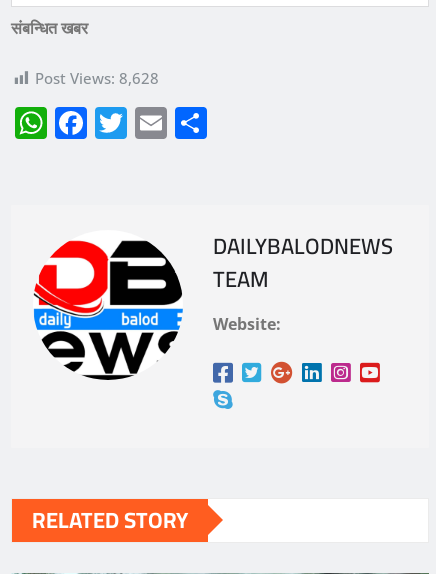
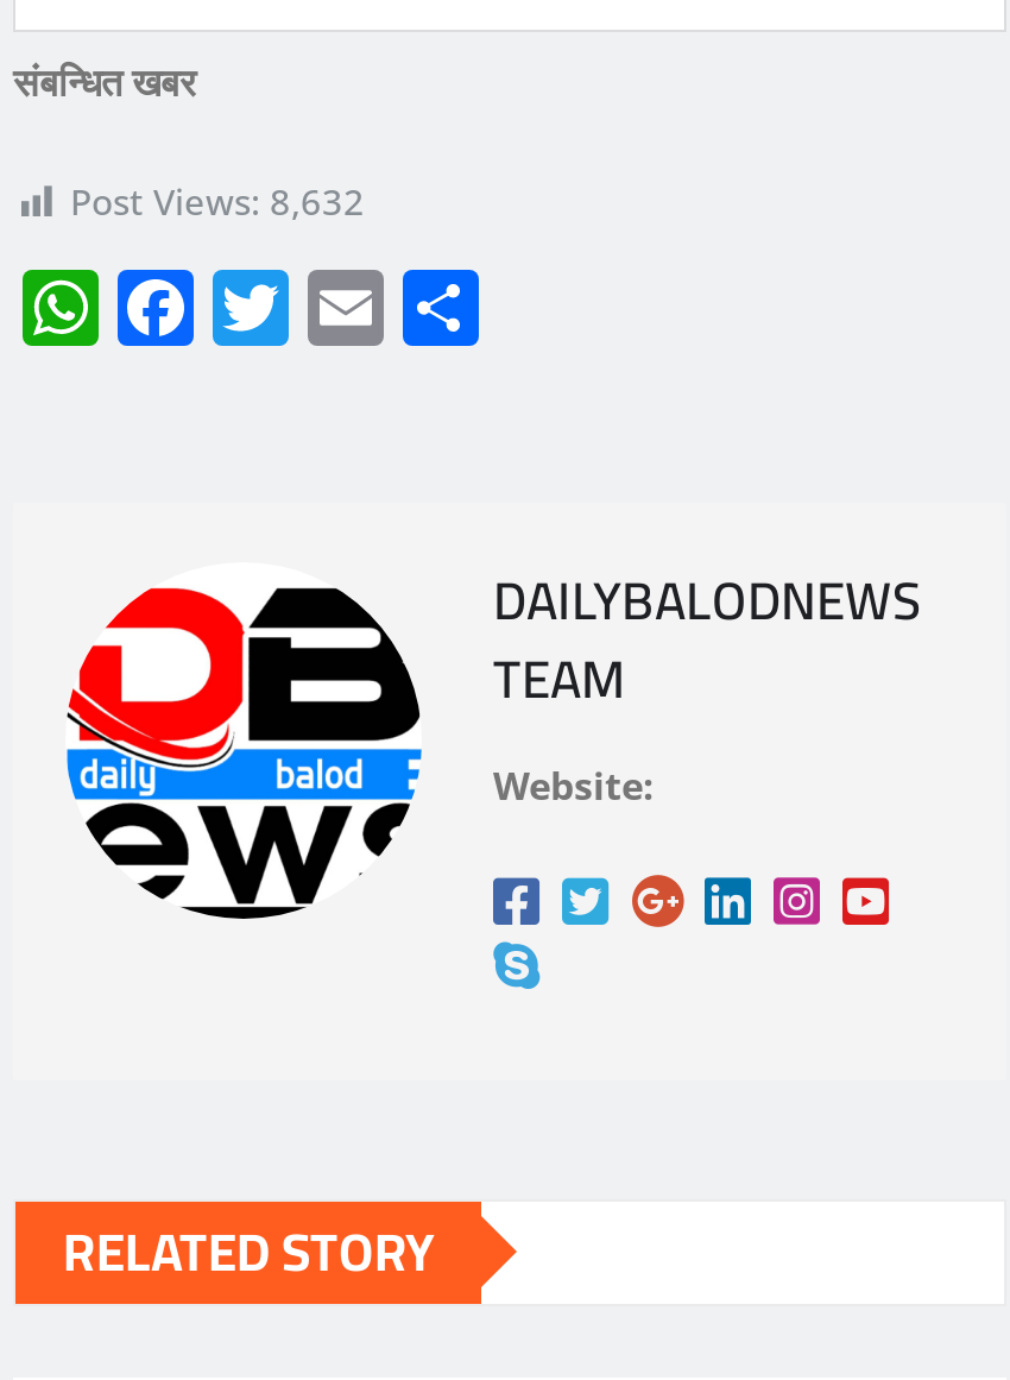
[35,68,159,88] Post Views: 8,628 -> [70,177,365,224] Post Views: 8,632

